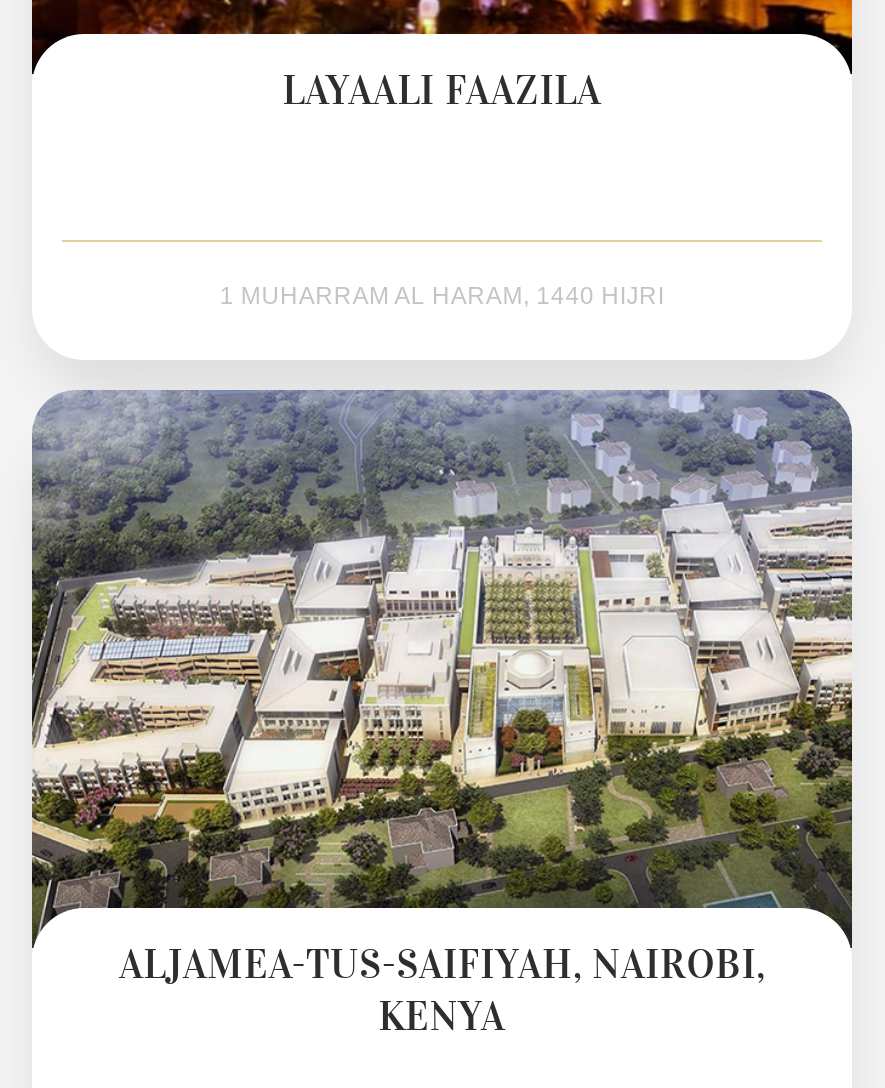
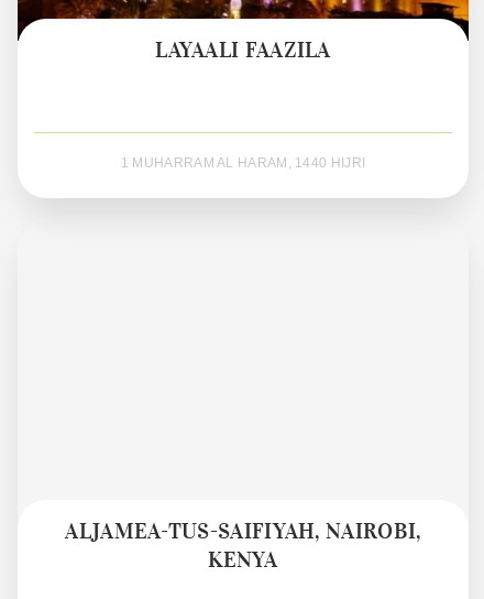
[30,388,854,948] [image] -> none

